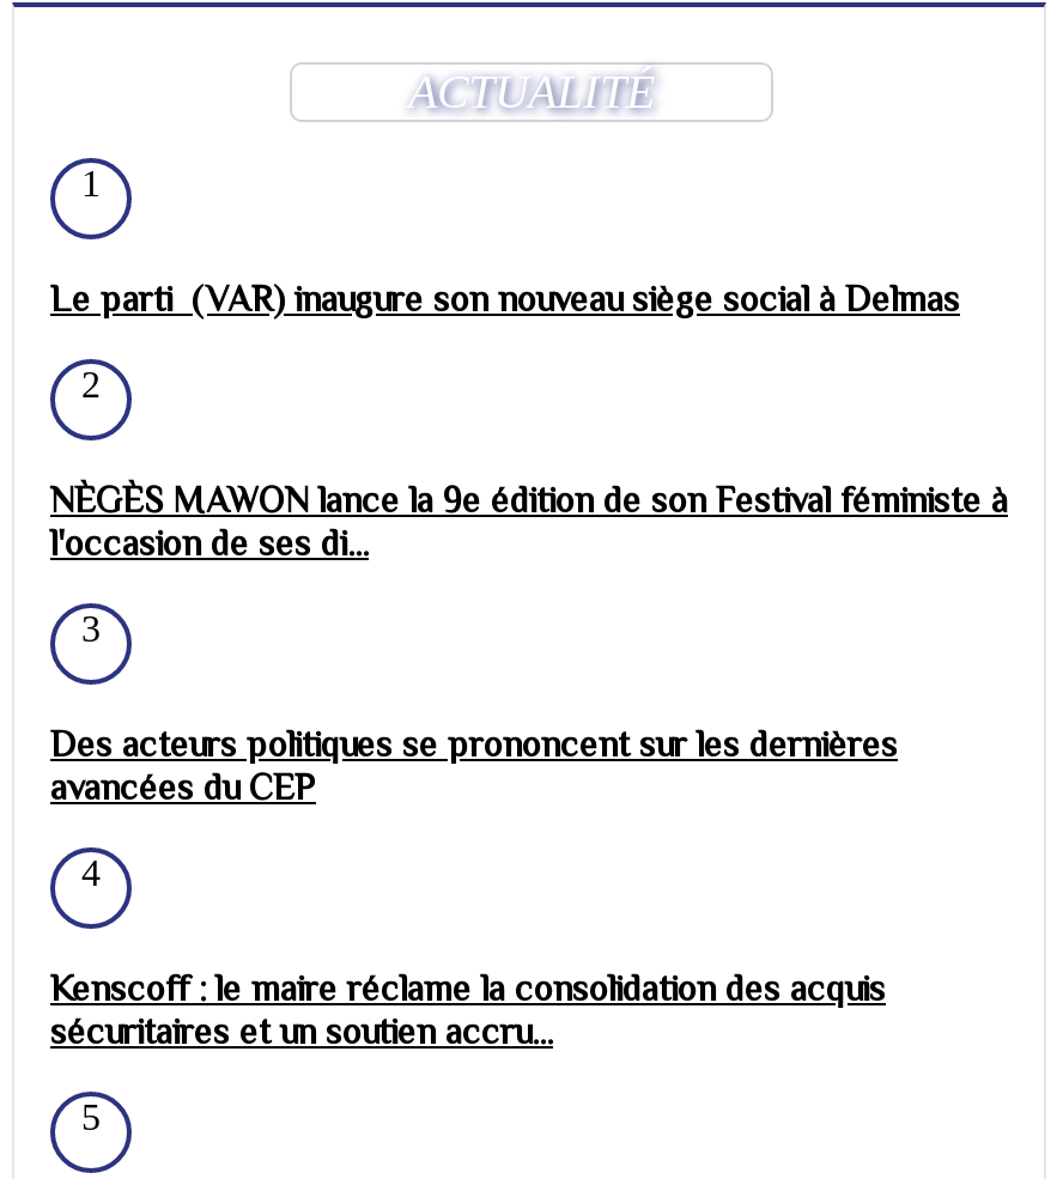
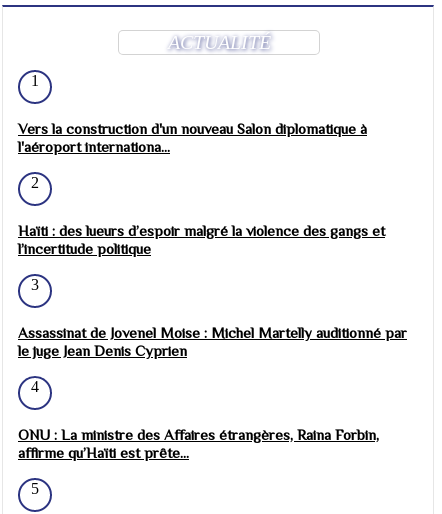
[50,278,960,319] Le parti (VAR) inaugure son nouveau siège social à Delmas -> [18,120,367,155] Vers la construction d'un nouveau Salon diplomatique à | l'aéroport internationa...
[50,479,1008,563] NÈGÈS MAWON lance la 9e édition de son Festival féministe à | l'occasion de ses di... -> [18,222,385,257] Haïti : des lueurs d’espoir malgré la violence des gangs et | l’incertitude politique
[50,723,898,807] Des acteurs politiques se prononcent sur les dernières | avancées du CEP -> [18,324,407,359] Assassinat de Jovenel Moise : Michel Martelly auditionné par | le juge Jean Denis Cyprien
[50,968,886,1051] Kenscoff : le maire réclame la consolidation des acquis | sécuritaires et un soutien accru... -> [18,426,379,461] ONU : La ministre des Affaires étrangères, Raina Forbin, | affirme qu’Haïti est prête...

